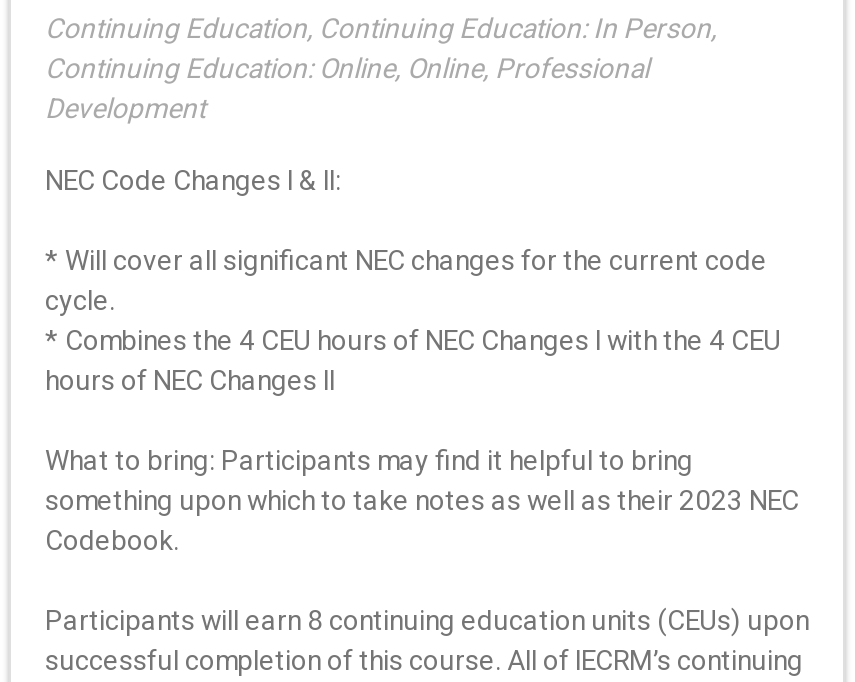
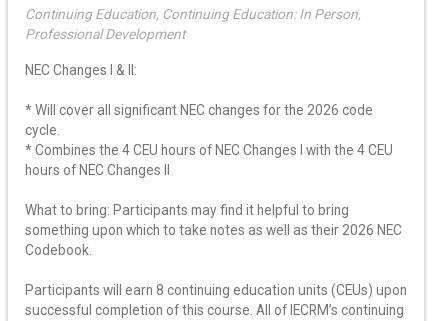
[45,52,649,124] Continuing Education: Online, Online, Professional | Development -> [25,26,185,42] Professional Development
[45,164,341,196] NEC Code Changes I & II: -> [25,62,137,78] NEC Changes I & II:
[45,244,767,276] * Will cover all significant NEC changes for the current code -> [25,102,373,118] * Will cover all significant NEC changes for the 2026 code
[45,484,799,516] something upon which to take notes as well as their 2023 NEC -> [25,222,402,238] something upon which to take notes as well as their 2026 NEC

